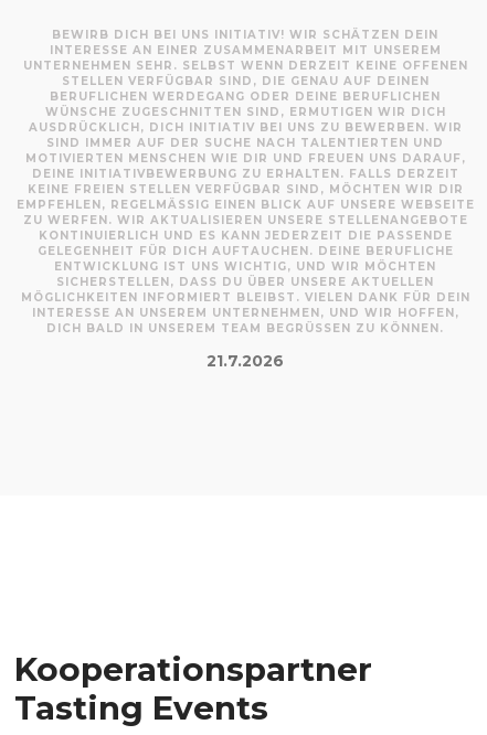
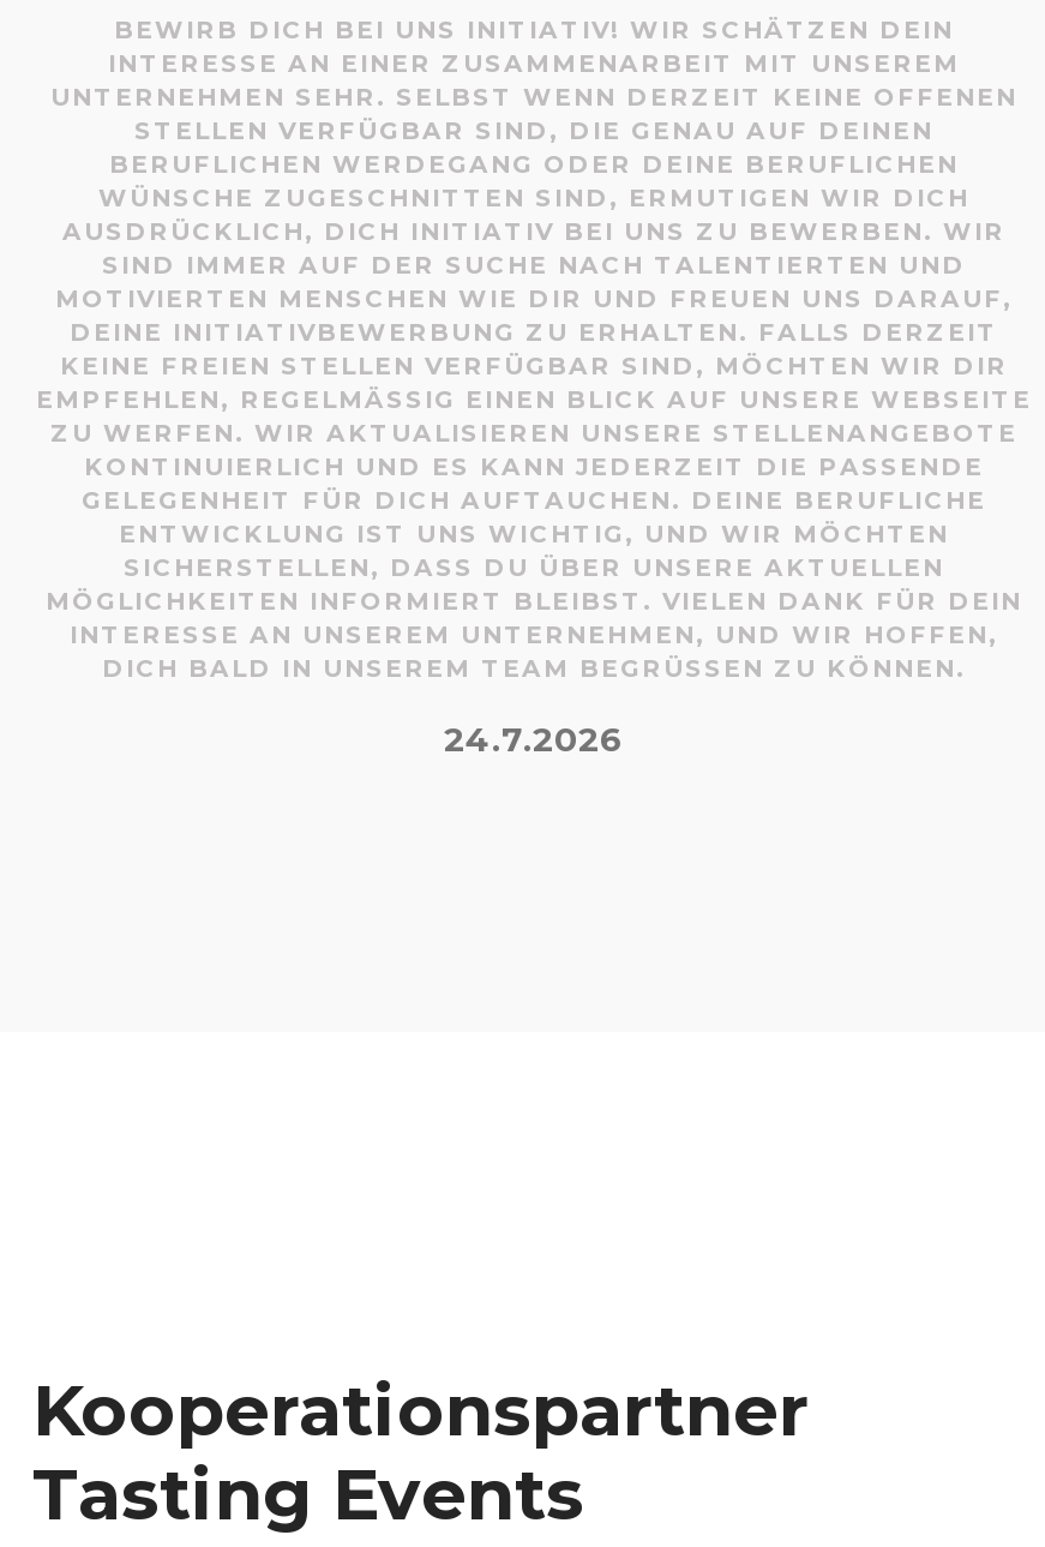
[207,351,284,371] 21.7.2026 -> [444,717,624,760] 24.7.2026

